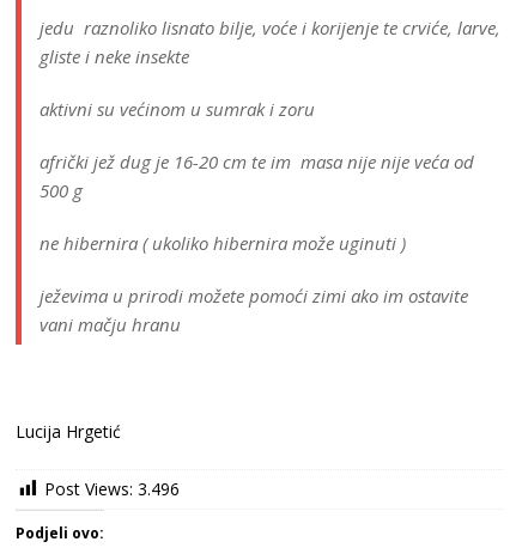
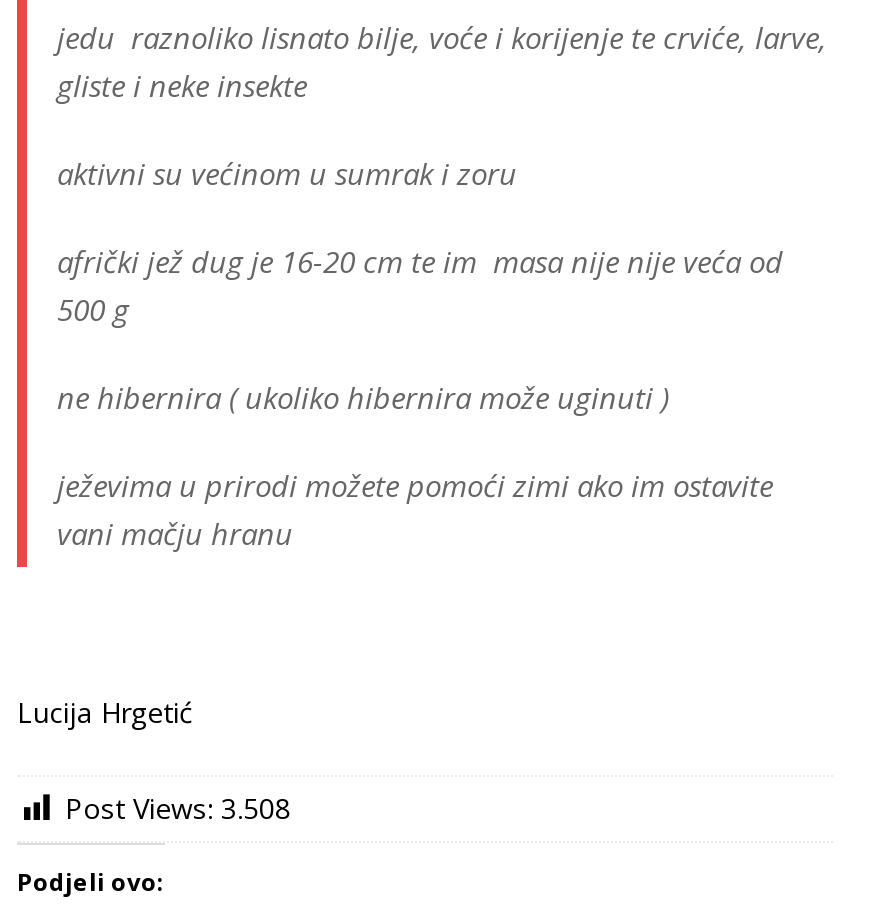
[44,477,180,500] Post Views: 3.496 -> [65,789,291,827] Post Views: 3.508

